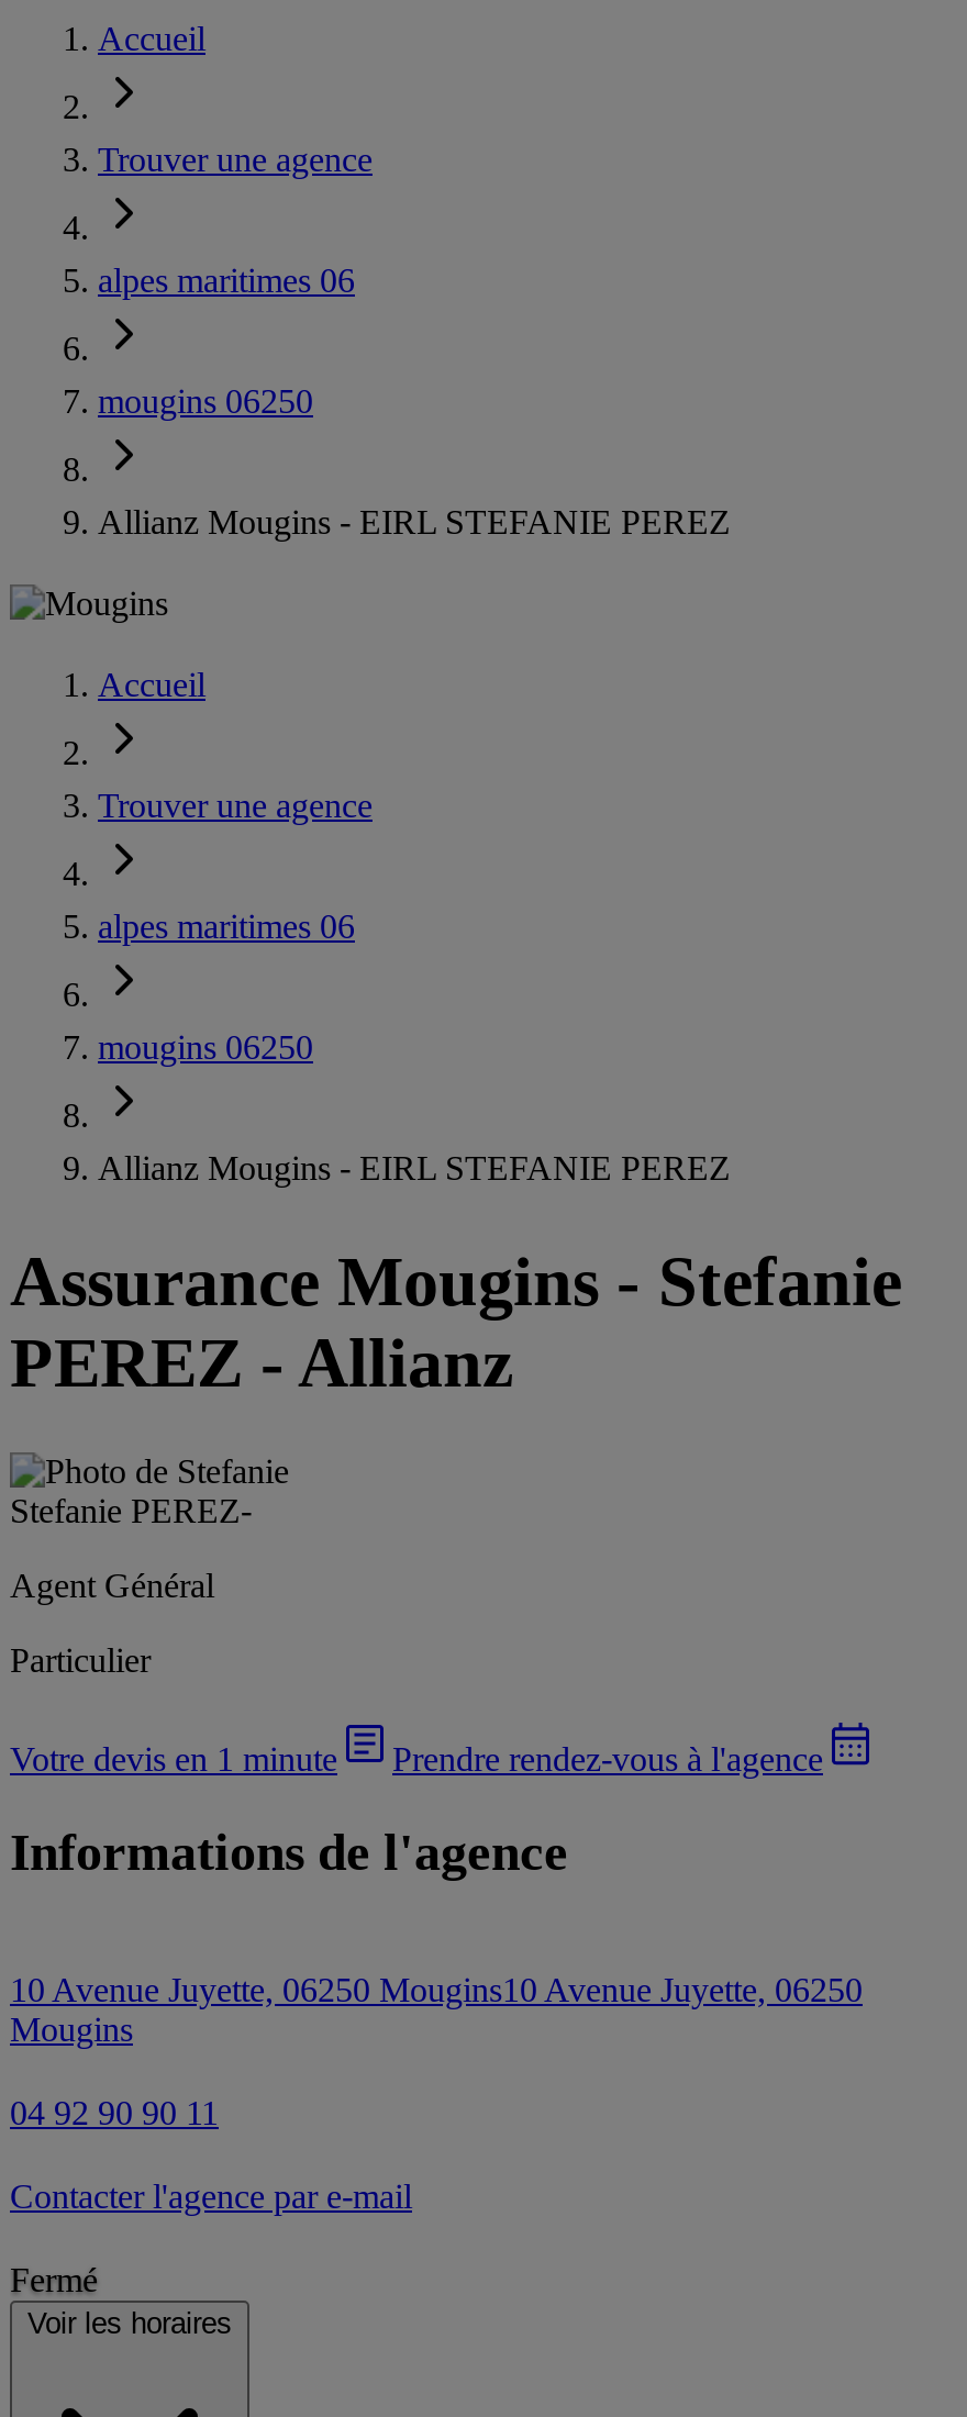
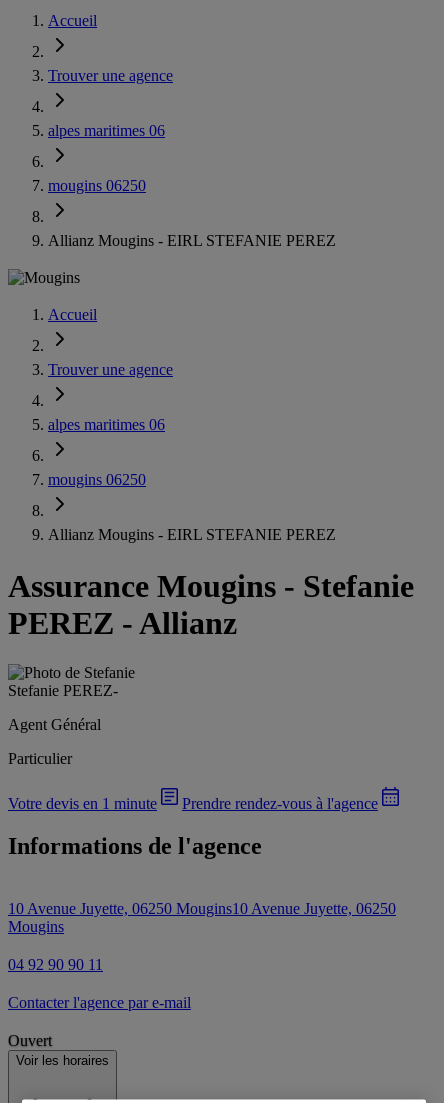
[10,2260,98,2298] Fermé -> [8,1032,52,1049] Ouvert

